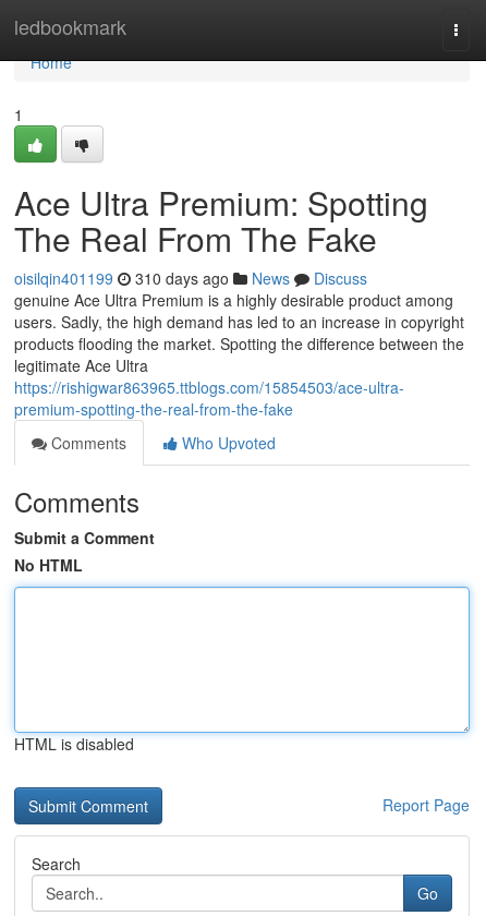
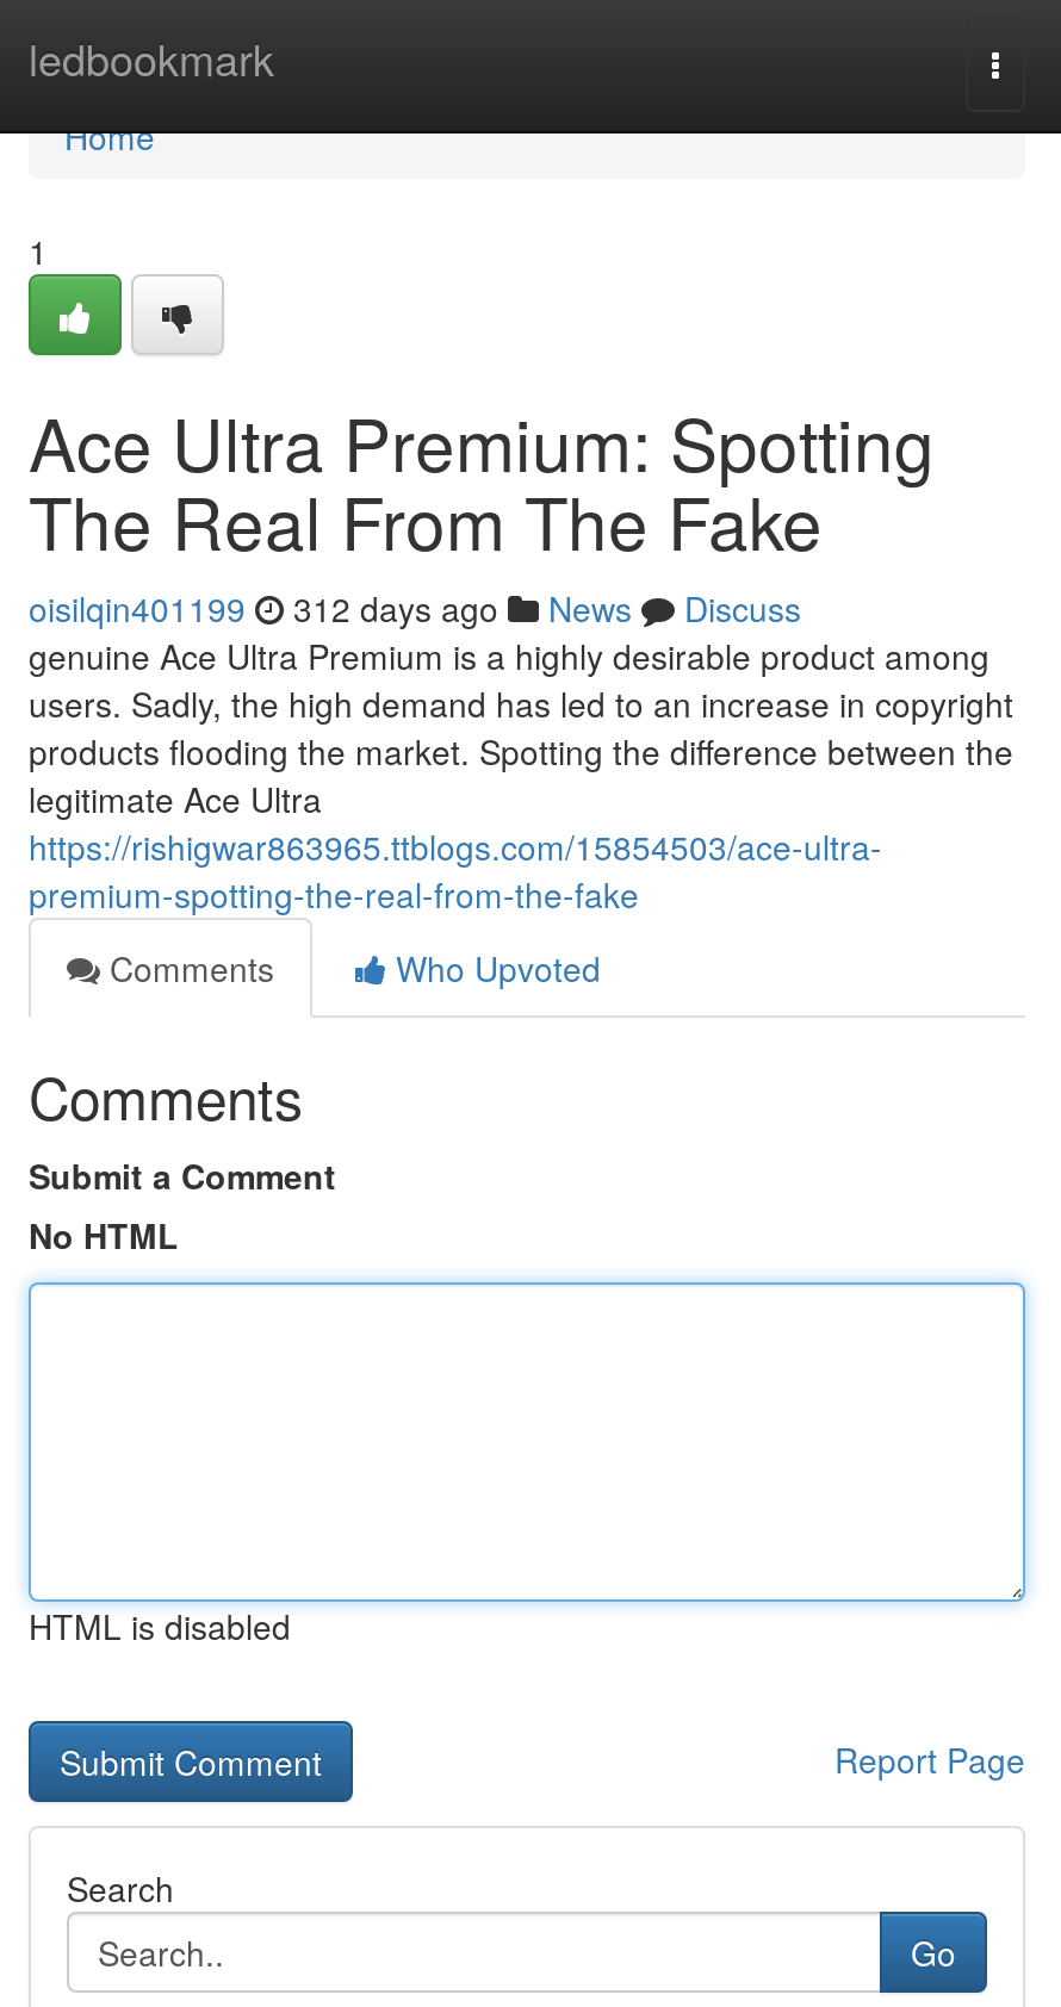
[14,267,367,289] oisilqin401199 310 days ago News Discuss -> [29,584,801,632] oisilqin401199 312 days ago News Discuss

